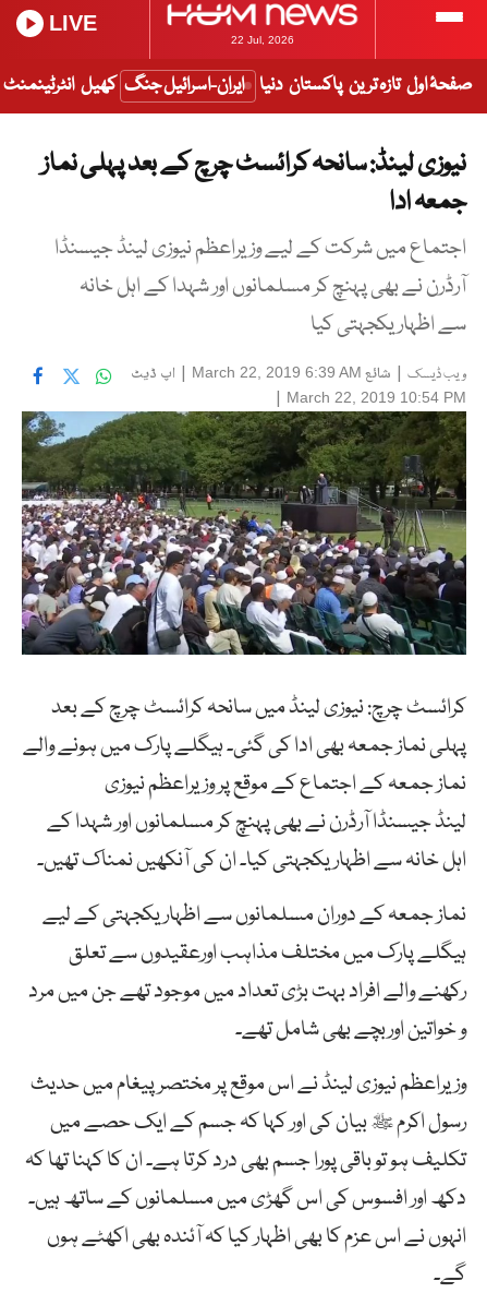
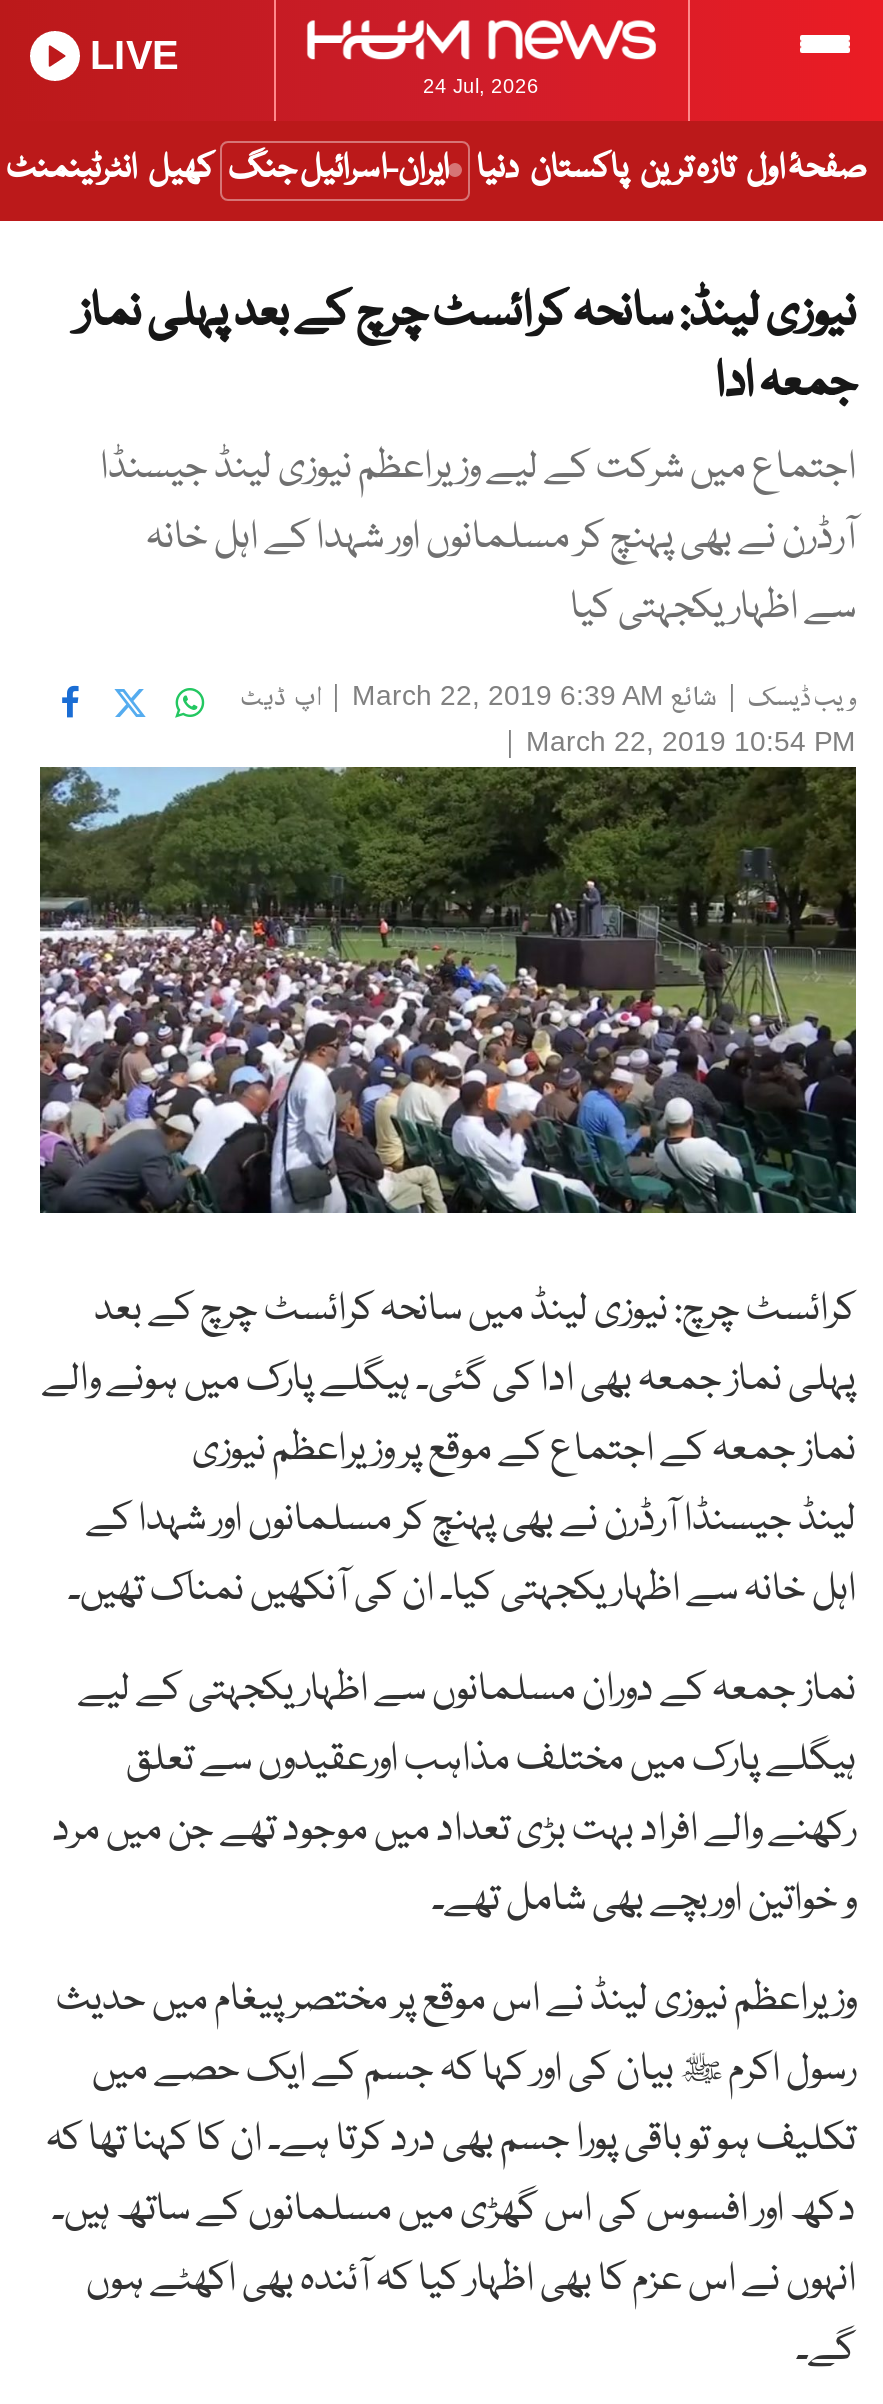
[230,34,294,46] 22 Jul, 2026 -> [423,75,539,97] 24 Jul, 2026

